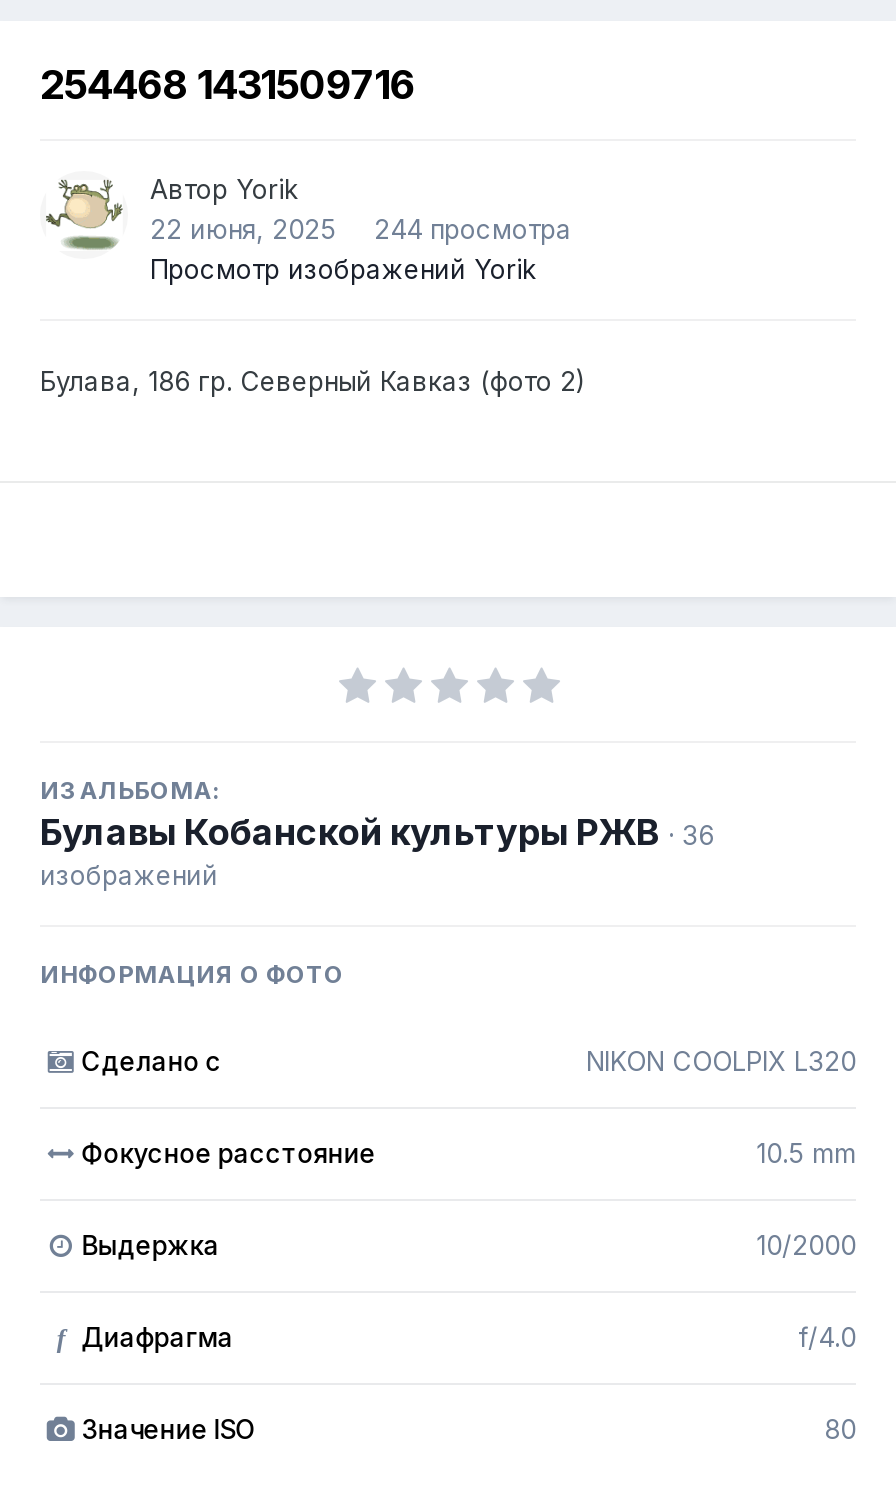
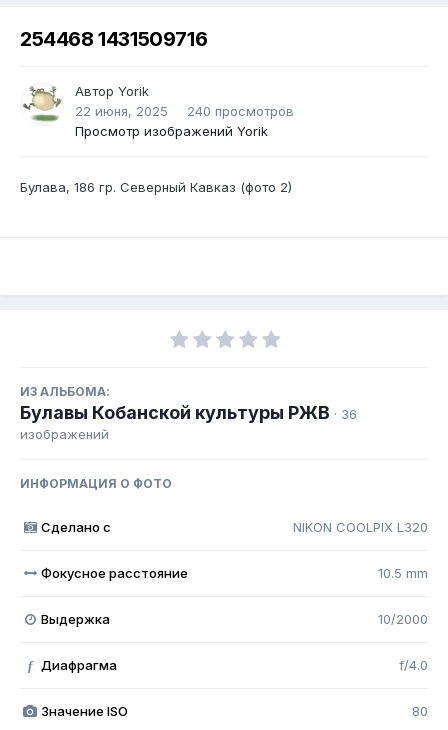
[150,213,572,245] 22 июня, 2025 244 просмотра -> [75,103,294,119] 22 июня, 2025 240 просмотров

